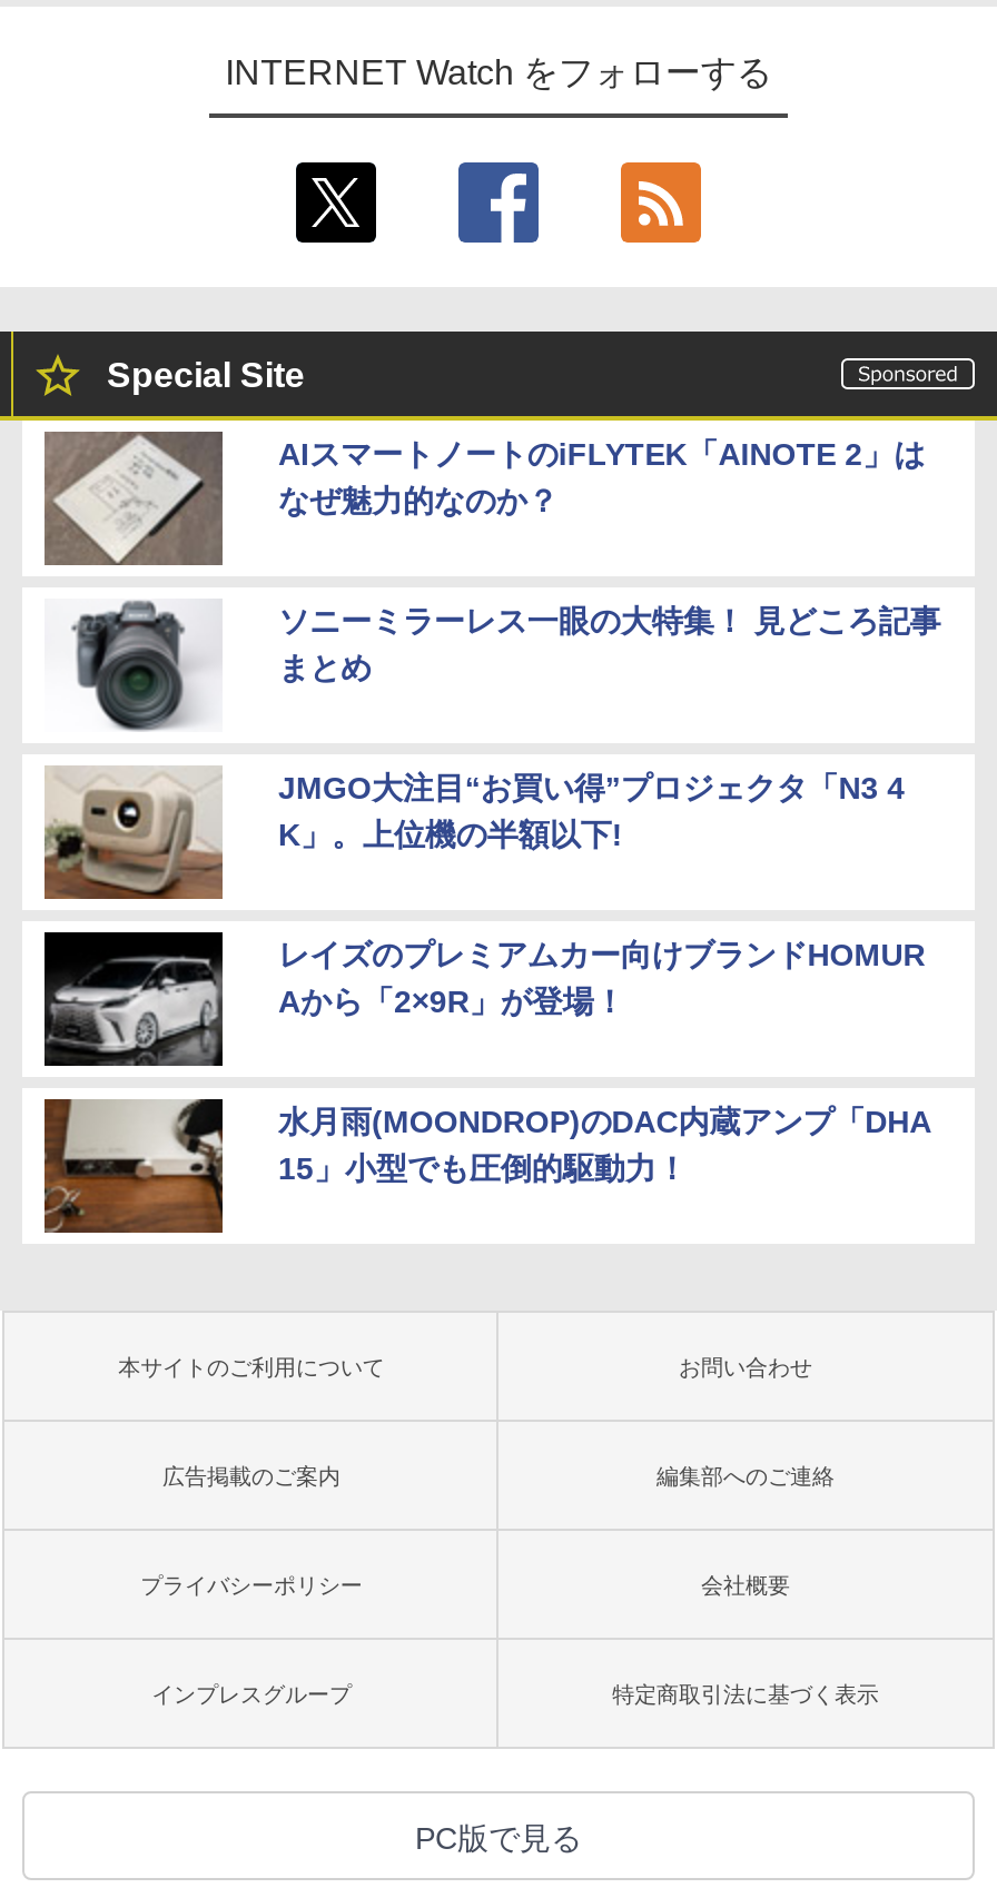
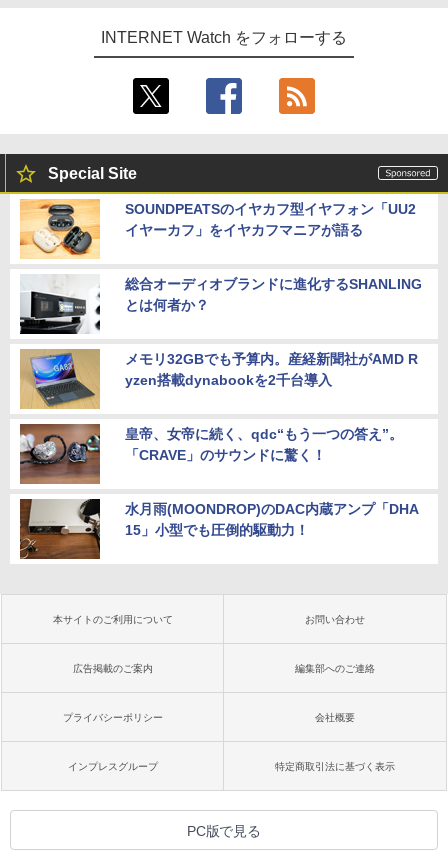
[42,429,925,567] [image] | AIスマートノートのiFLYTEK「AINOTE 2」は | なぜ魅力的なのか？ -> [19,198,416,259] [image] | SOUNDPEATSのイヤカフ型イヤフォン「UU2 | イヤーカフ」をイヤカフマニアが語る
[45,601,941,732] [image] | ソニーミラーレス一眼の大特集！ 見どころ記事 | まとめ -> [19,276,422,335] [image] | 総合オーディオブランドに進化するSHANLING | とは何者か？
[42,768,905,901] [image] | JMGO大注目“お買い得”プロジェクタ「N3 4 | K」。上位機の半額以下! -> [19,349,418,410] [image] | メモリ32GBでも予算内。産経新聞社がAMD R | yzen搭載dynabookを2千台導入
[42,930,925,1068] [image] | レイズのプレミアムカー向けブランドHOMUR | Aから「2×9R」が登場！ -> [19,423,403,485] [image] | 皇帝、女帝に続く、qdc“もう一つの答え”。 | 「CRAVE」のサウンドに驚く！

